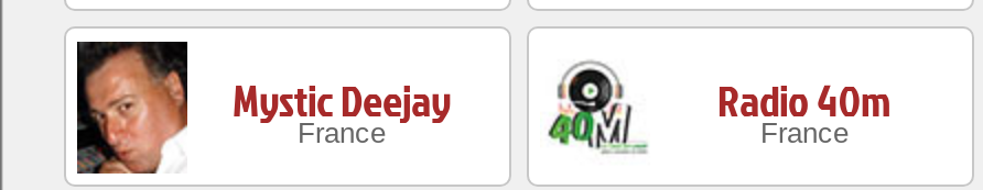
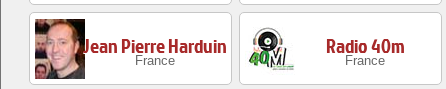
[75,40,451,176] [image] | Mystic Deejay -> [34,18,227,80] [image] | Jean Pierre Harduin

